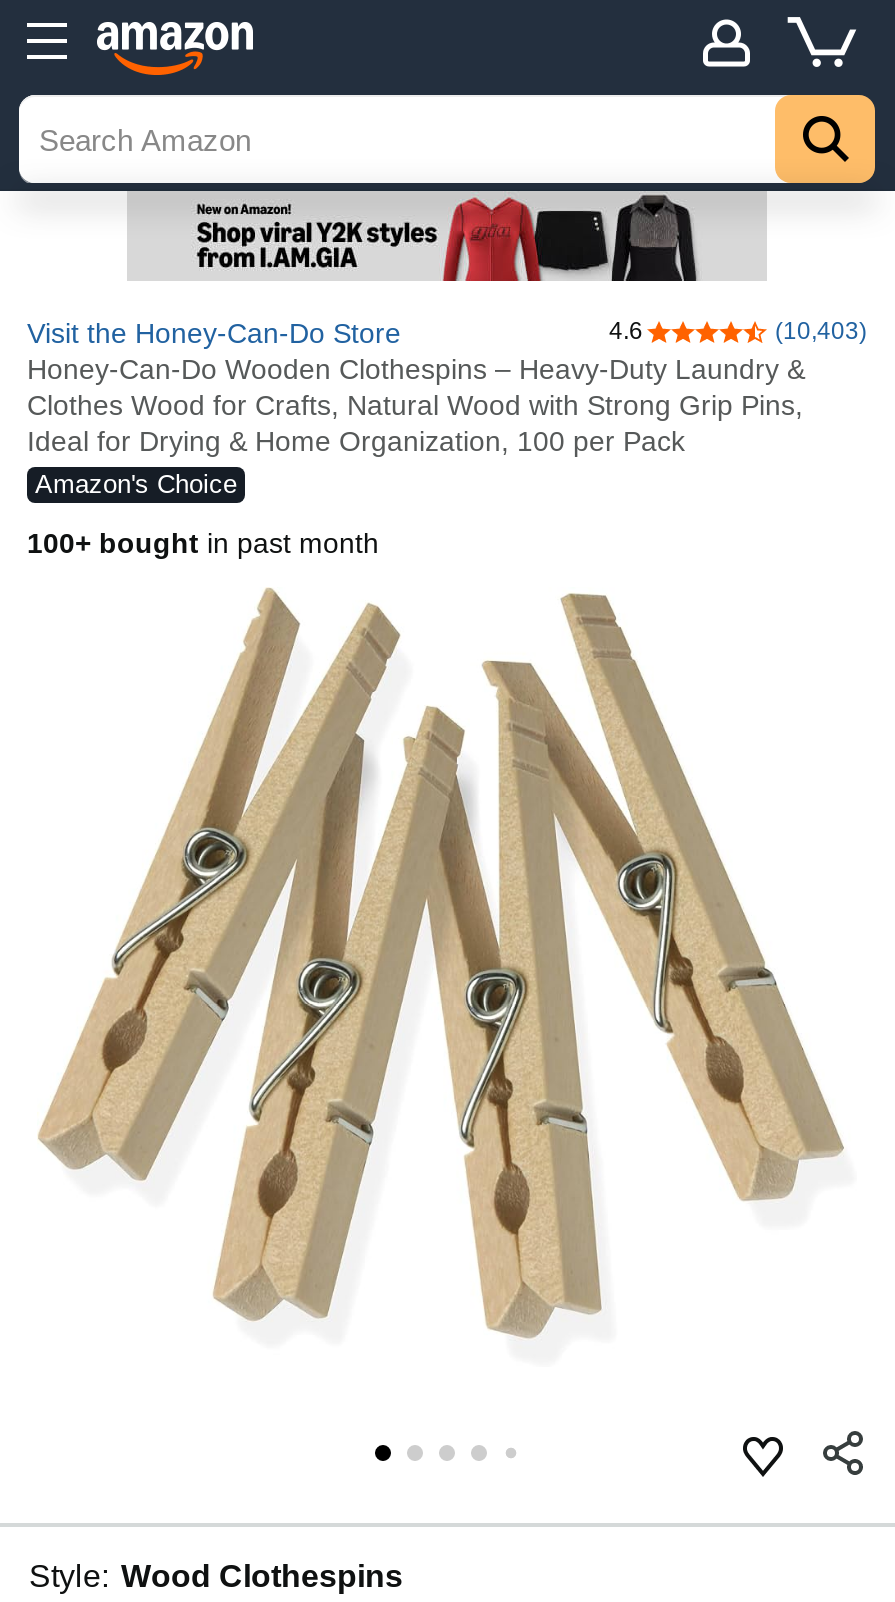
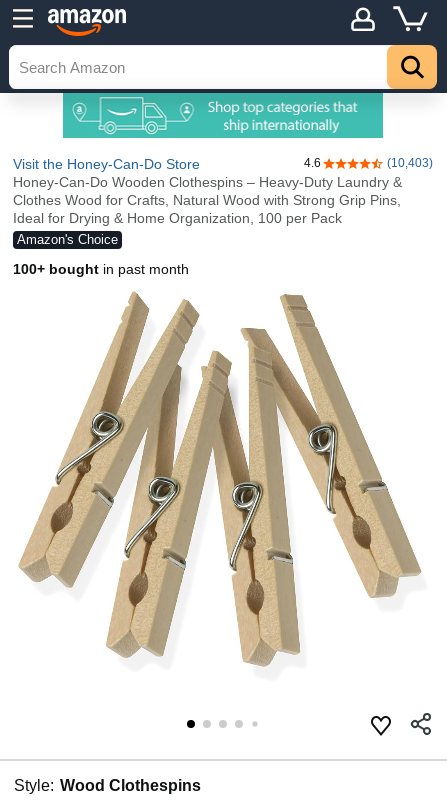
[127,189,767,283] [image] -> [62,92,384,139] [image]

